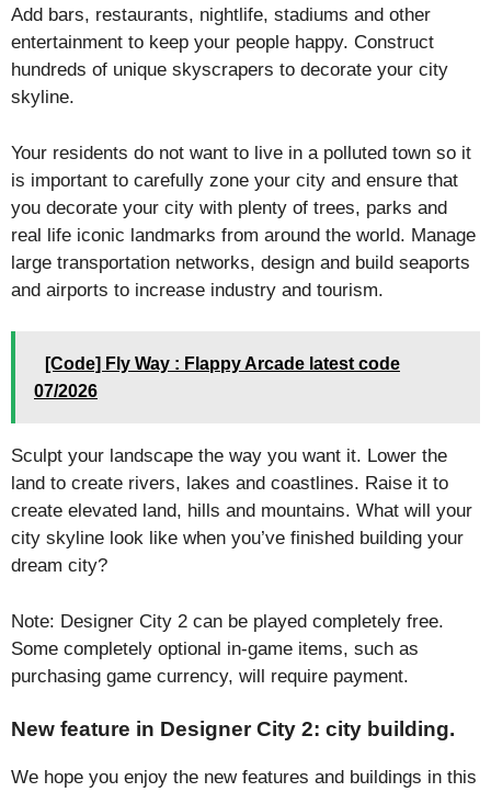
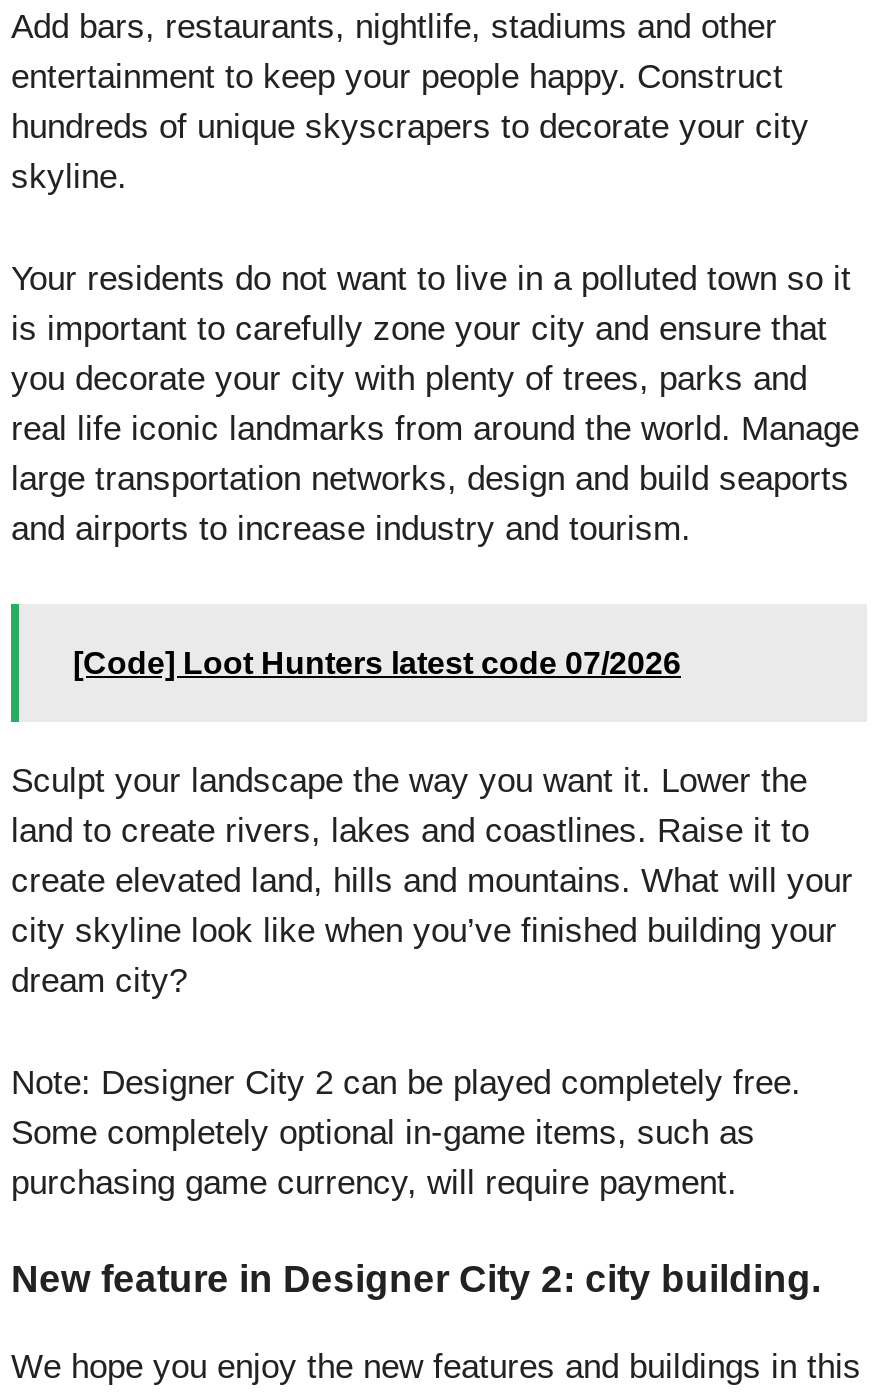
[34,354,400,400] [Code] Fly Way : Flappy Arcade latest code | 07/2026 -> [73,646,681,680] [Code] Loot Hunters latest code 07/2026

